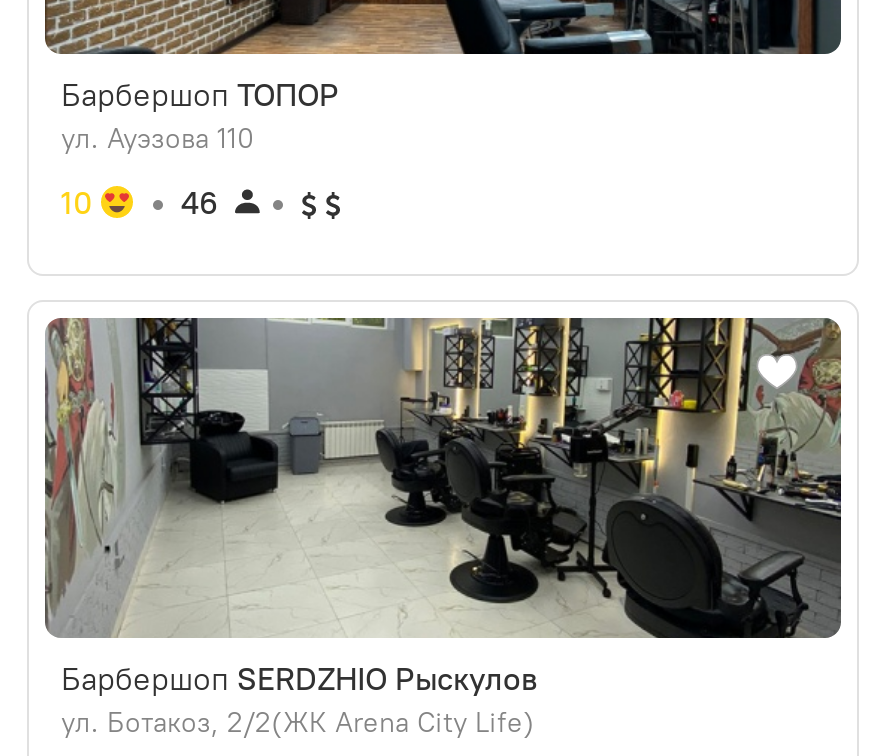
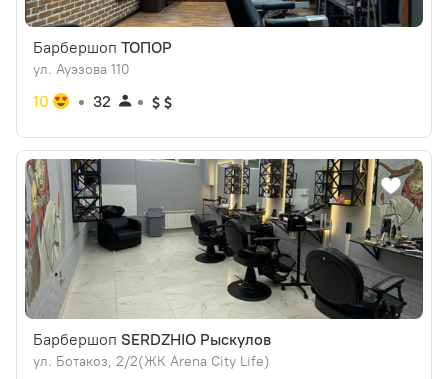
[181,182,219,222] 46 -> [93,91,111,111] 32

